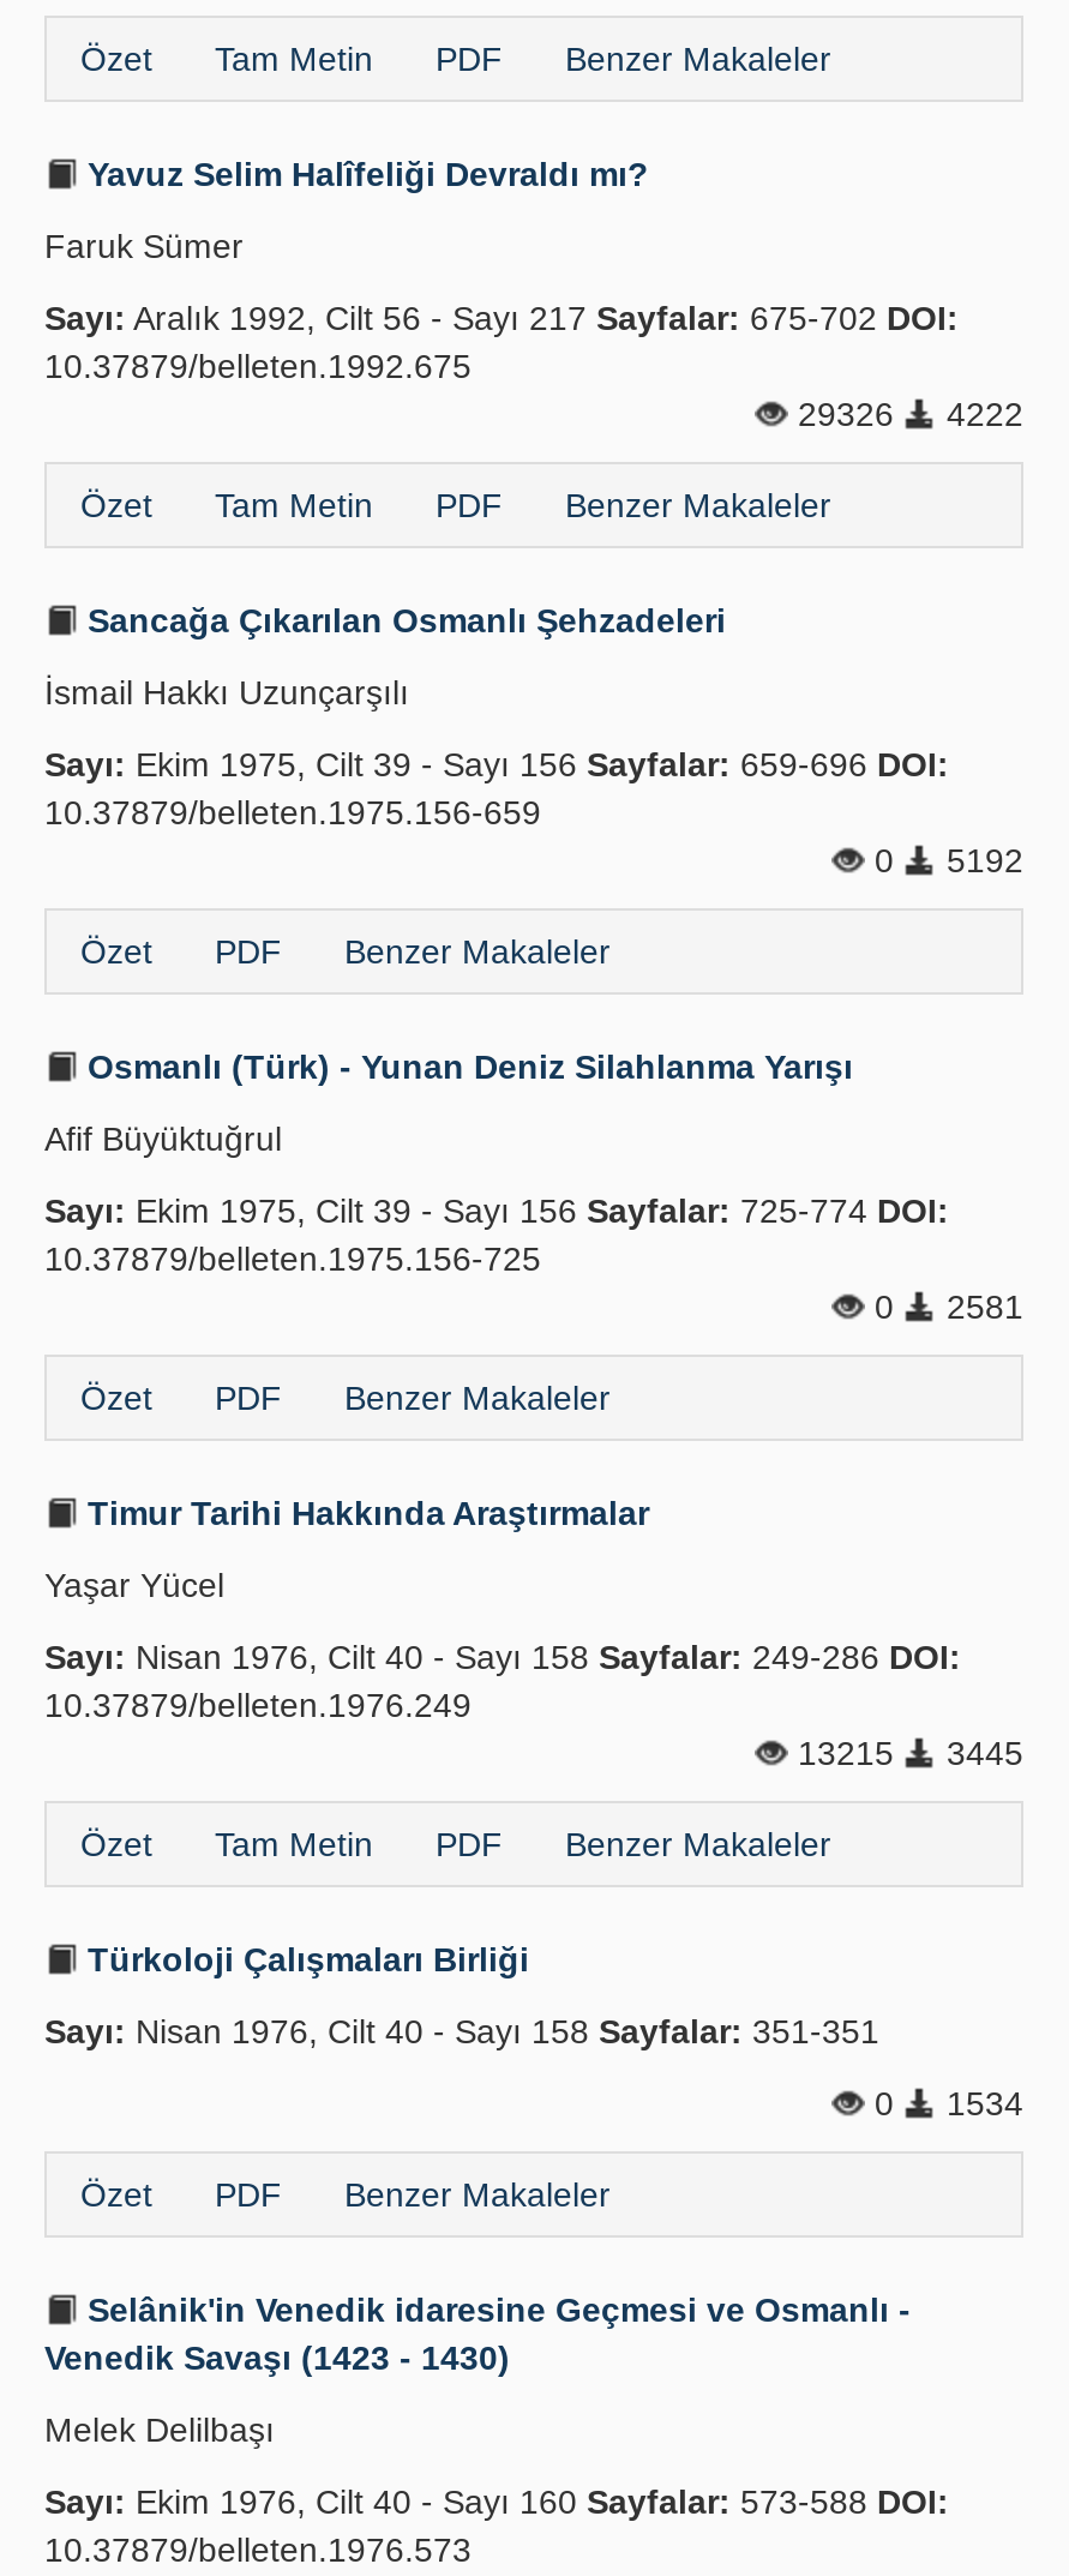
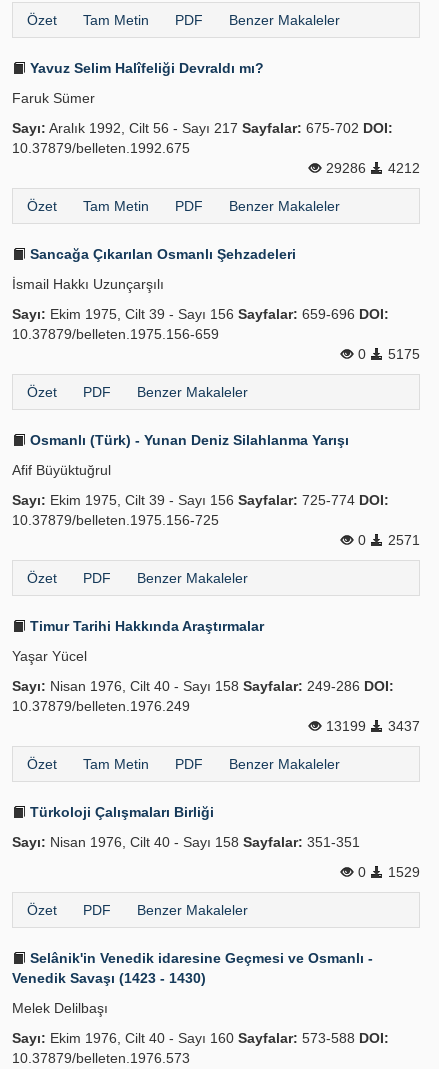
[788,395,903,433] 29326 -> [322,160,370,176] 29286
[937,395,1023,433] 4222 -> [384,160,420,176] 4212
[865,841,1023,879] 0 5192 -> [354,346,420,362] 0 5175
[865,1287,1023,1326] 0 2581 -> [354,532,420,548] 0 2571
[788,1734,903,1772] 13215 -> [322,718,370,734] 13199
[937,1734,1023,1772] 3445 -> [384,718,420,734] 3437
[865,2084,1023,2122] 0 1534 -> [354,864,420,880] 0 1529

